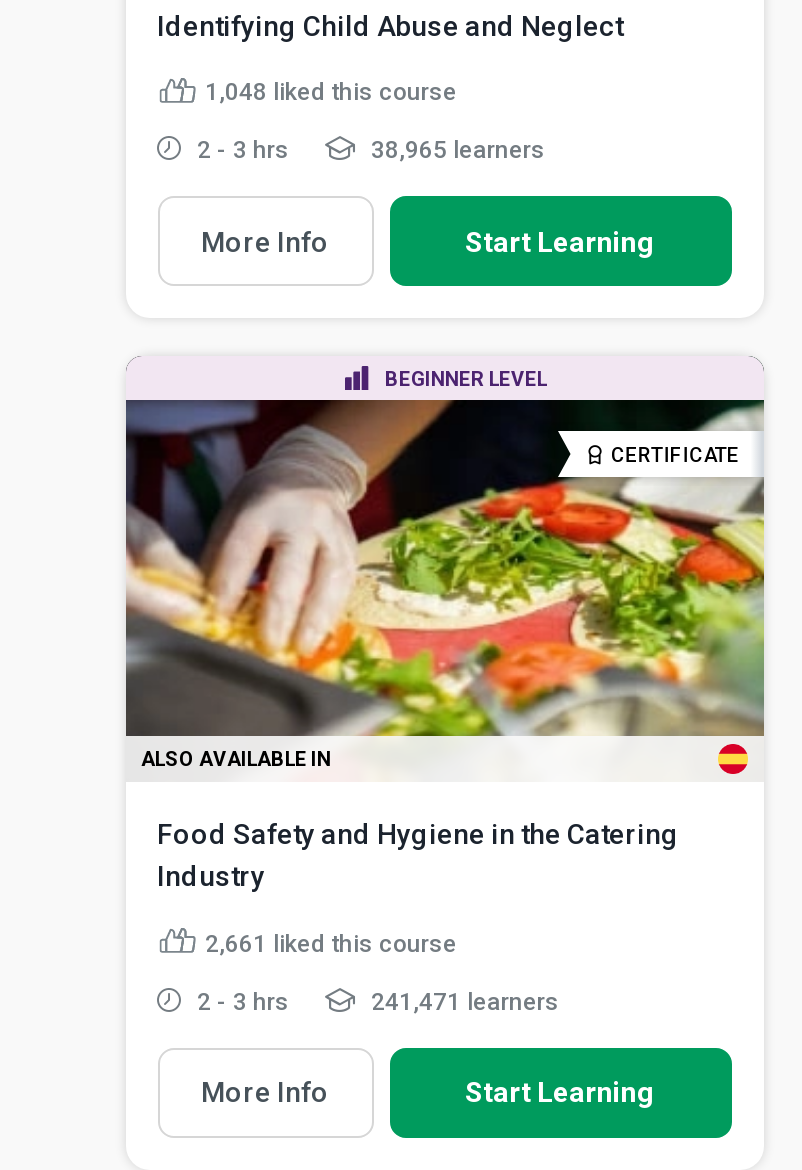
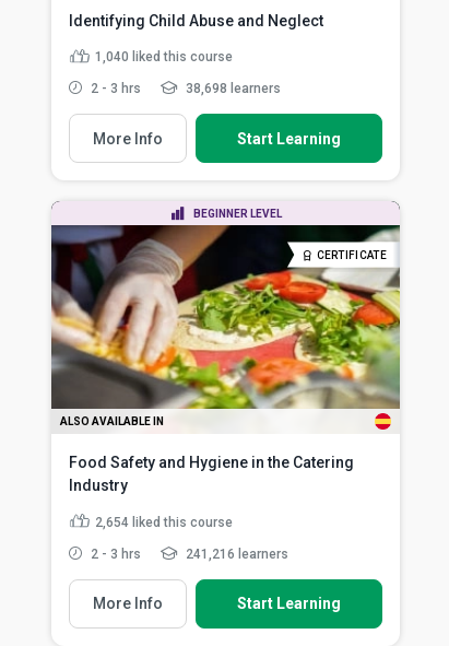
[205,78,457,106] 1,048 liked this course -> [94,49,232,65] 1,040 liked this course
[365,136,545,164] 38,965 learners -> [182,81,280,96] 38,698 learners
[205,930,457,958] 2,661 liked this course -> [94,515,232,530] 2,654 liked this course
[365,987,559,1015] 241,471 learners -> [182,546,288,561] 241,216 learners

